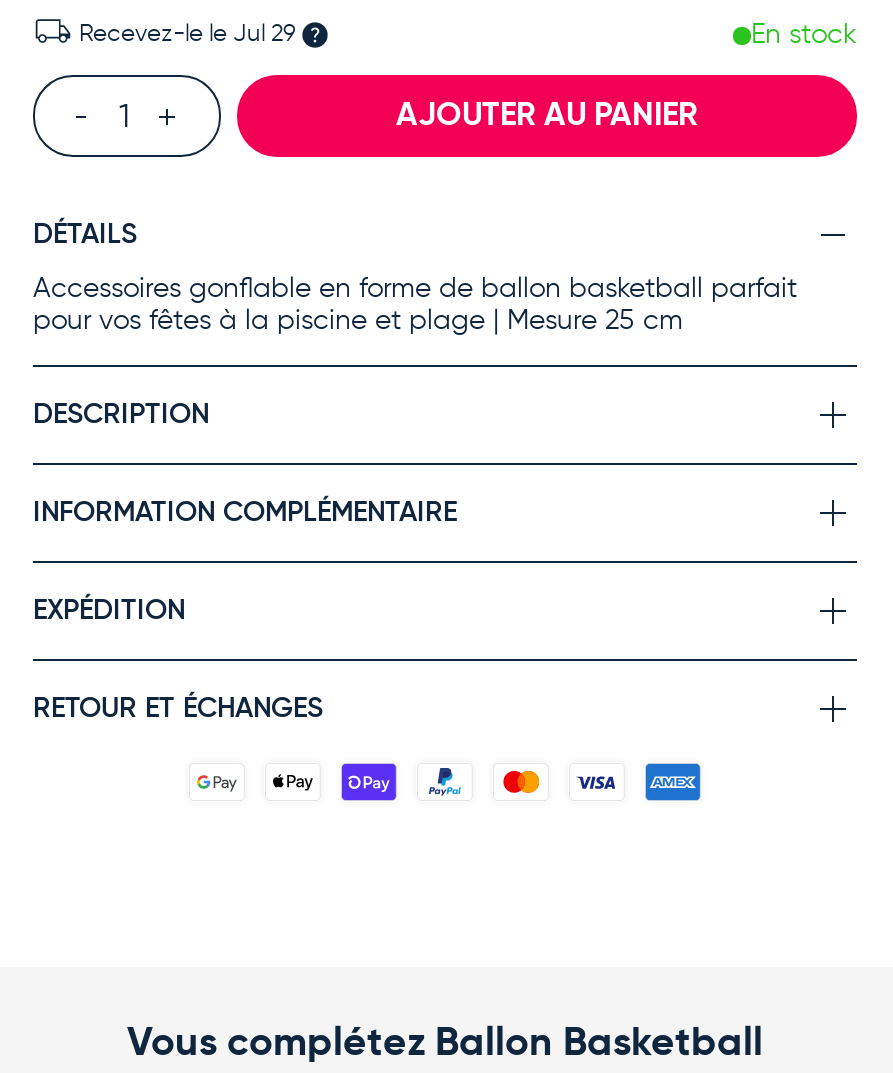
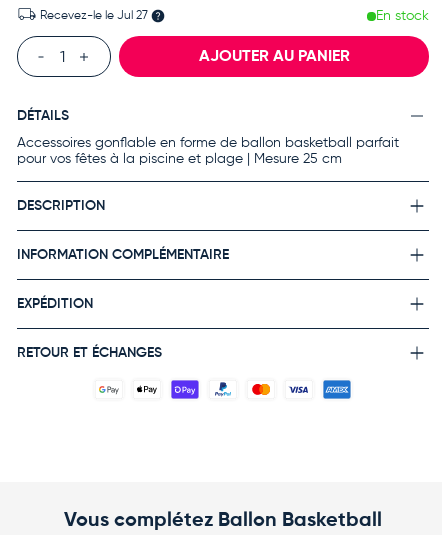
[79,24,295,48] Recevez-le le Jul 29 -> [40,10,148,22] Recevez-le le Jul 27

